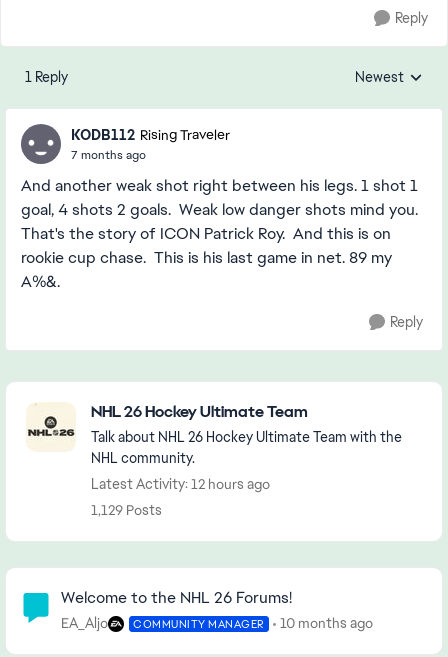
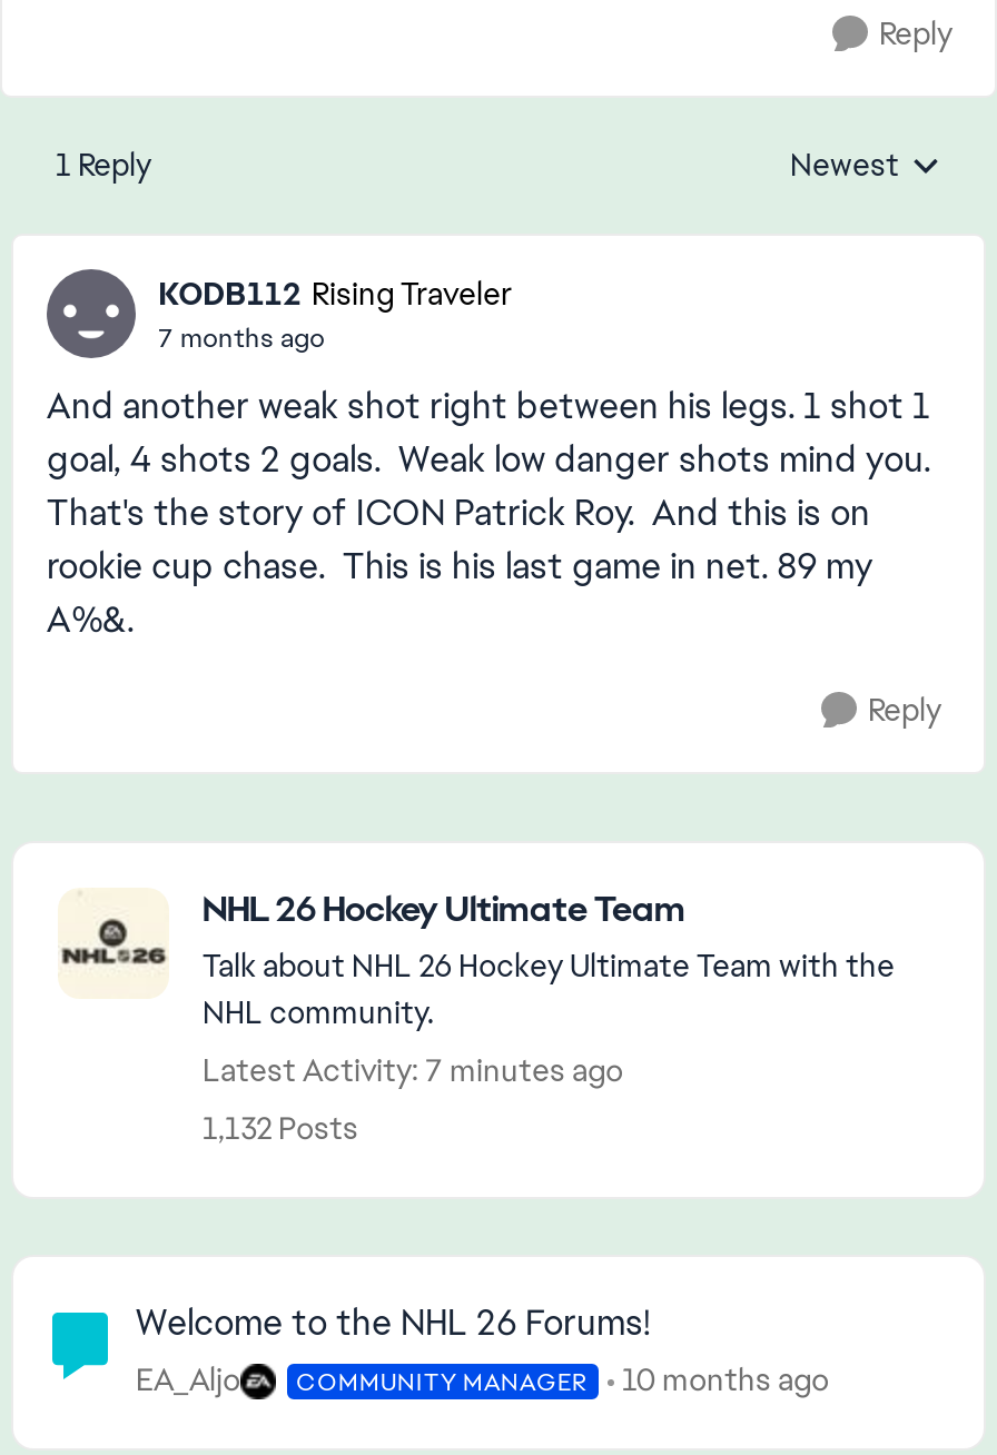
[91,475,270,493] Latest Activity: 12 hours ago -> [203,1050,623,1090] Latest Activity: 7 minutes ago
[91,501,162,519] 1,129 Posts -> [203,1108,358,1148] 1,132 Posts

